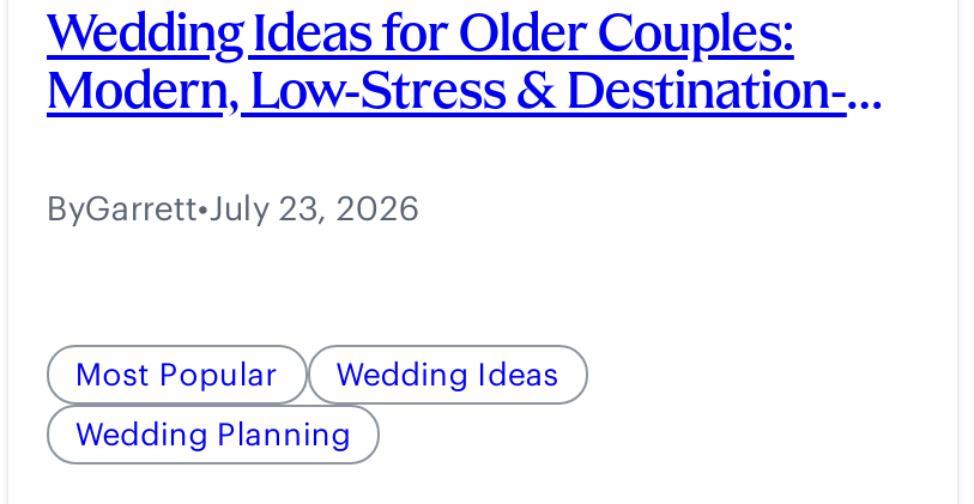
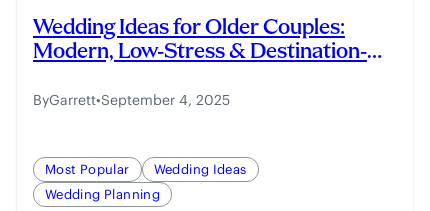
[46,188,420,231] ByGarrett•July 23, 2026 -> [33,91,230,109] ByGarrett•September 4, 2025

